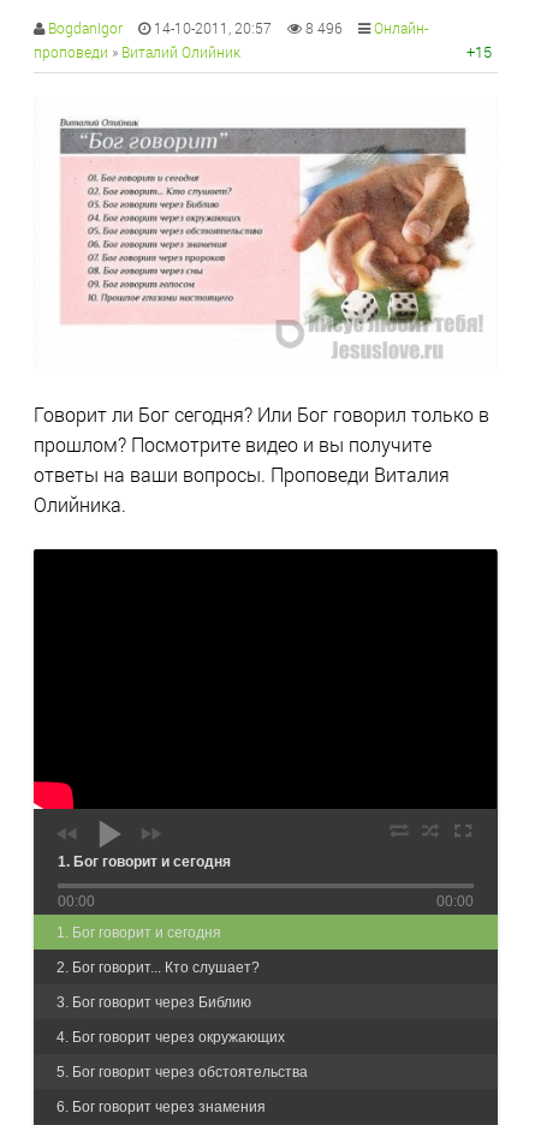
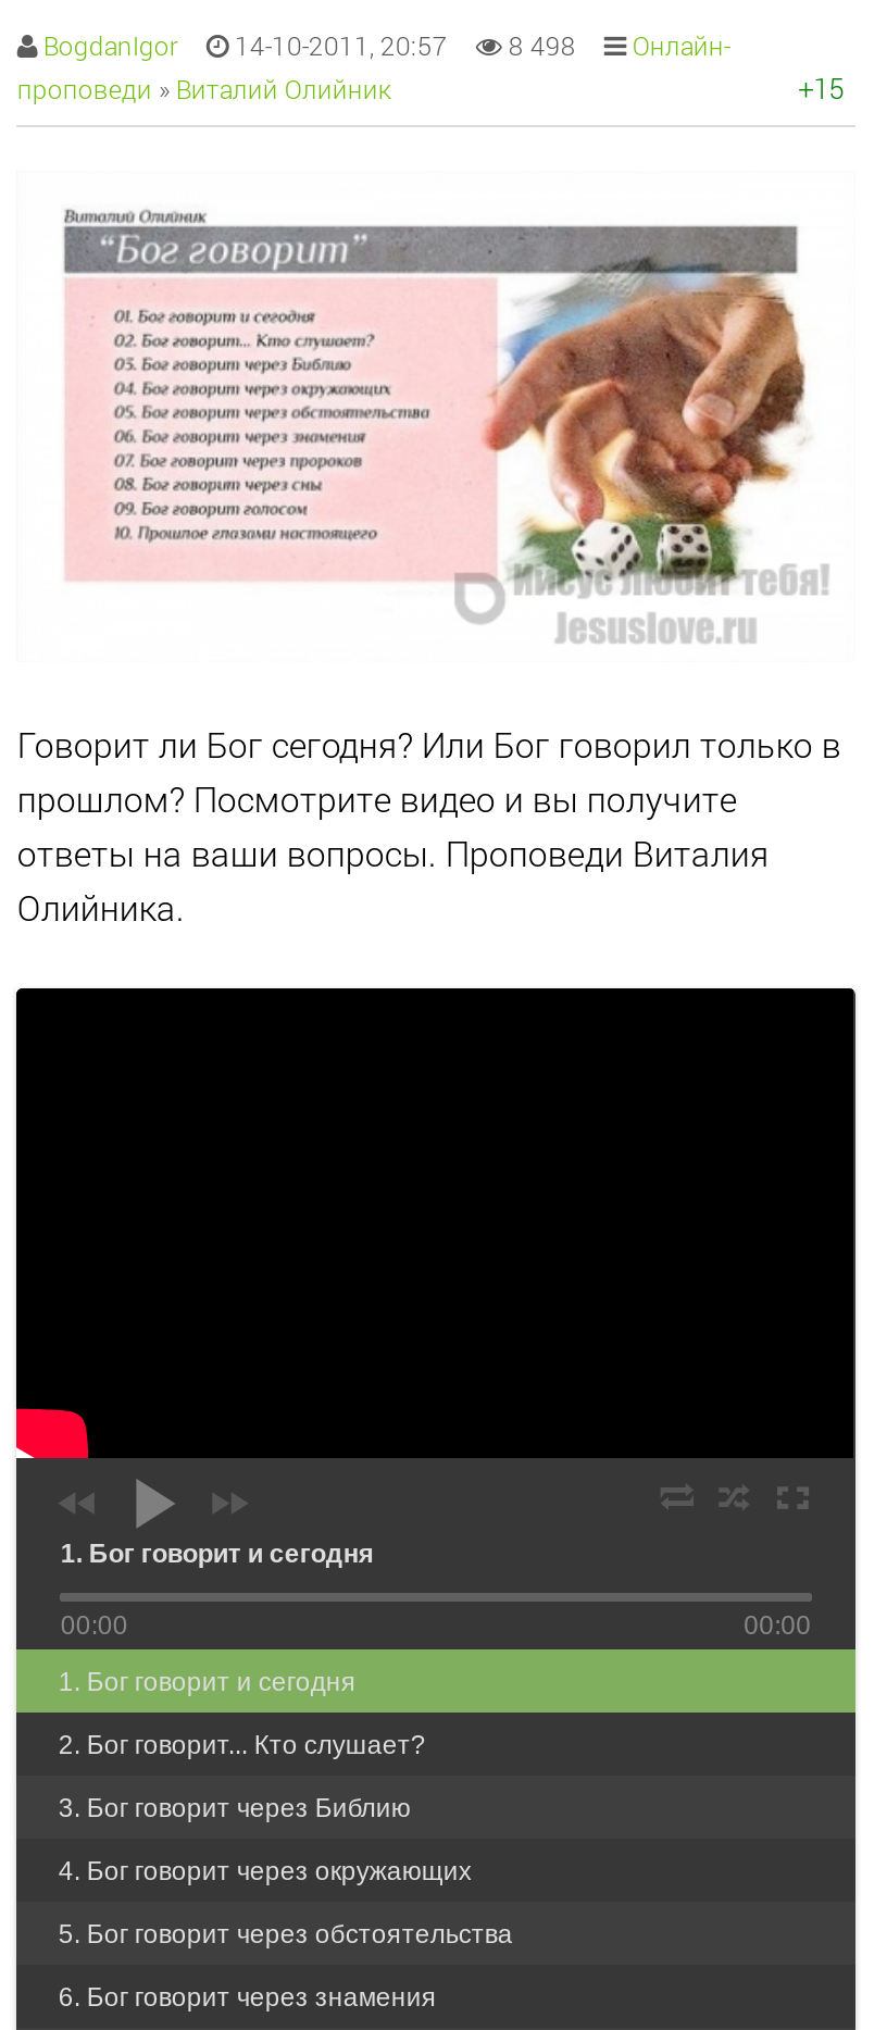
[49,18,428,37] BogdanIgor 14-10-2011, 20:57 8 496 Онлайн- -> [43,27,730,62] BogdanIgor 14-10-2011, 20:57 8 498 Онлайн-

